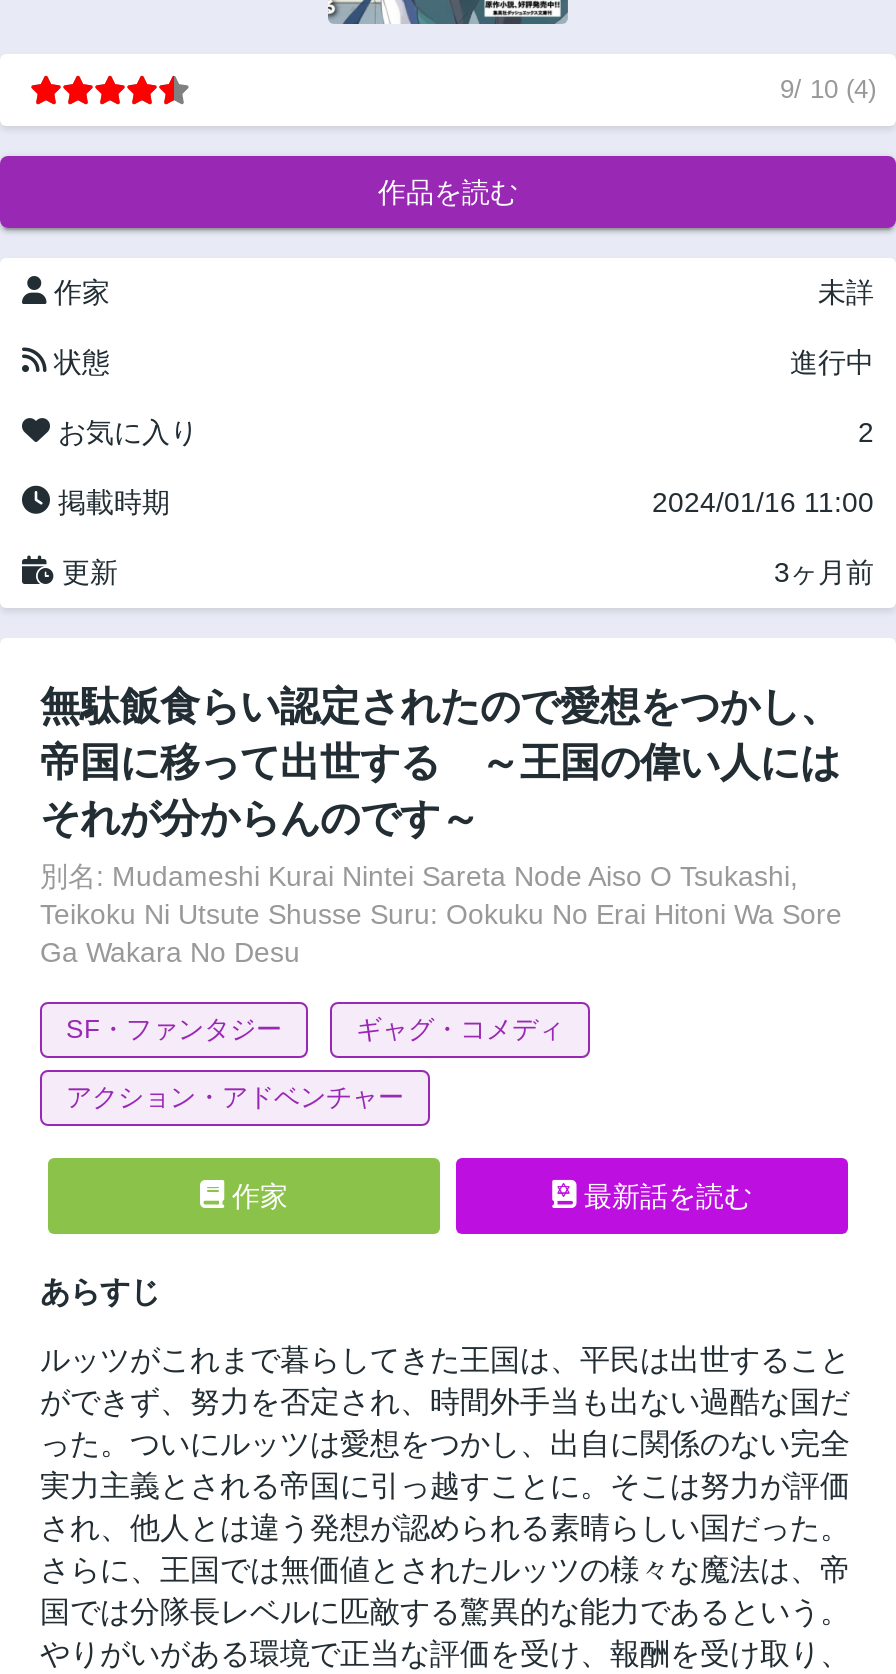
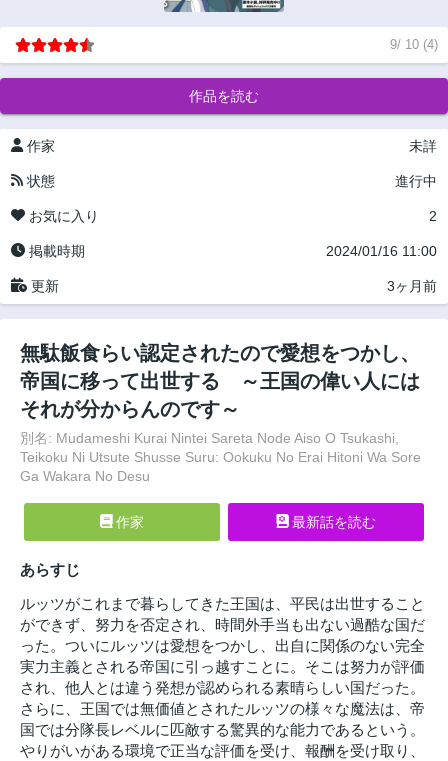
[66,1014,564,1112] SF・ファンタジー | ギャグ・コメディ | アクション・アドベンチャー -> none

